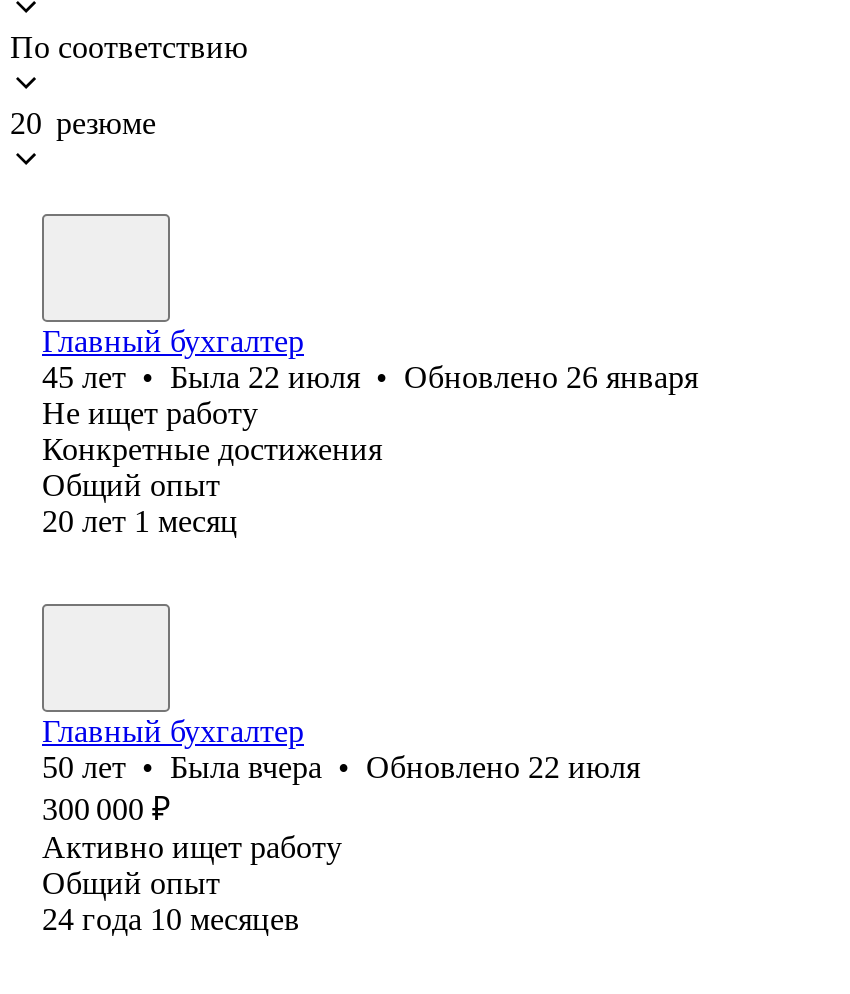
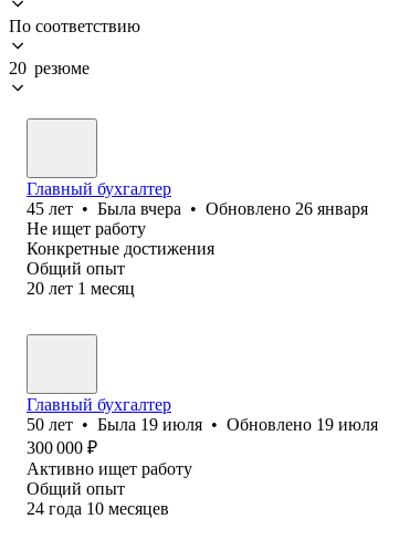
[42,360,698,394] 45 лет • Была 22 июля • Обновлено 26 января -> [27,199,368,218] 45 лет • Была вчера • Обновлено 26 января
[42,750,640,784] 50 лет • Была вчера • Обновлено 22 июля -> [27,415,378,434] 50 лет • Была 19 июля • Обновлено 19 июля

